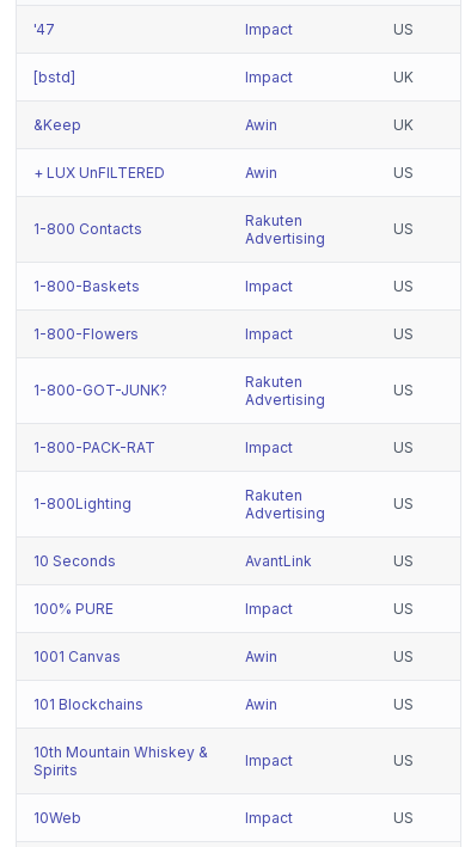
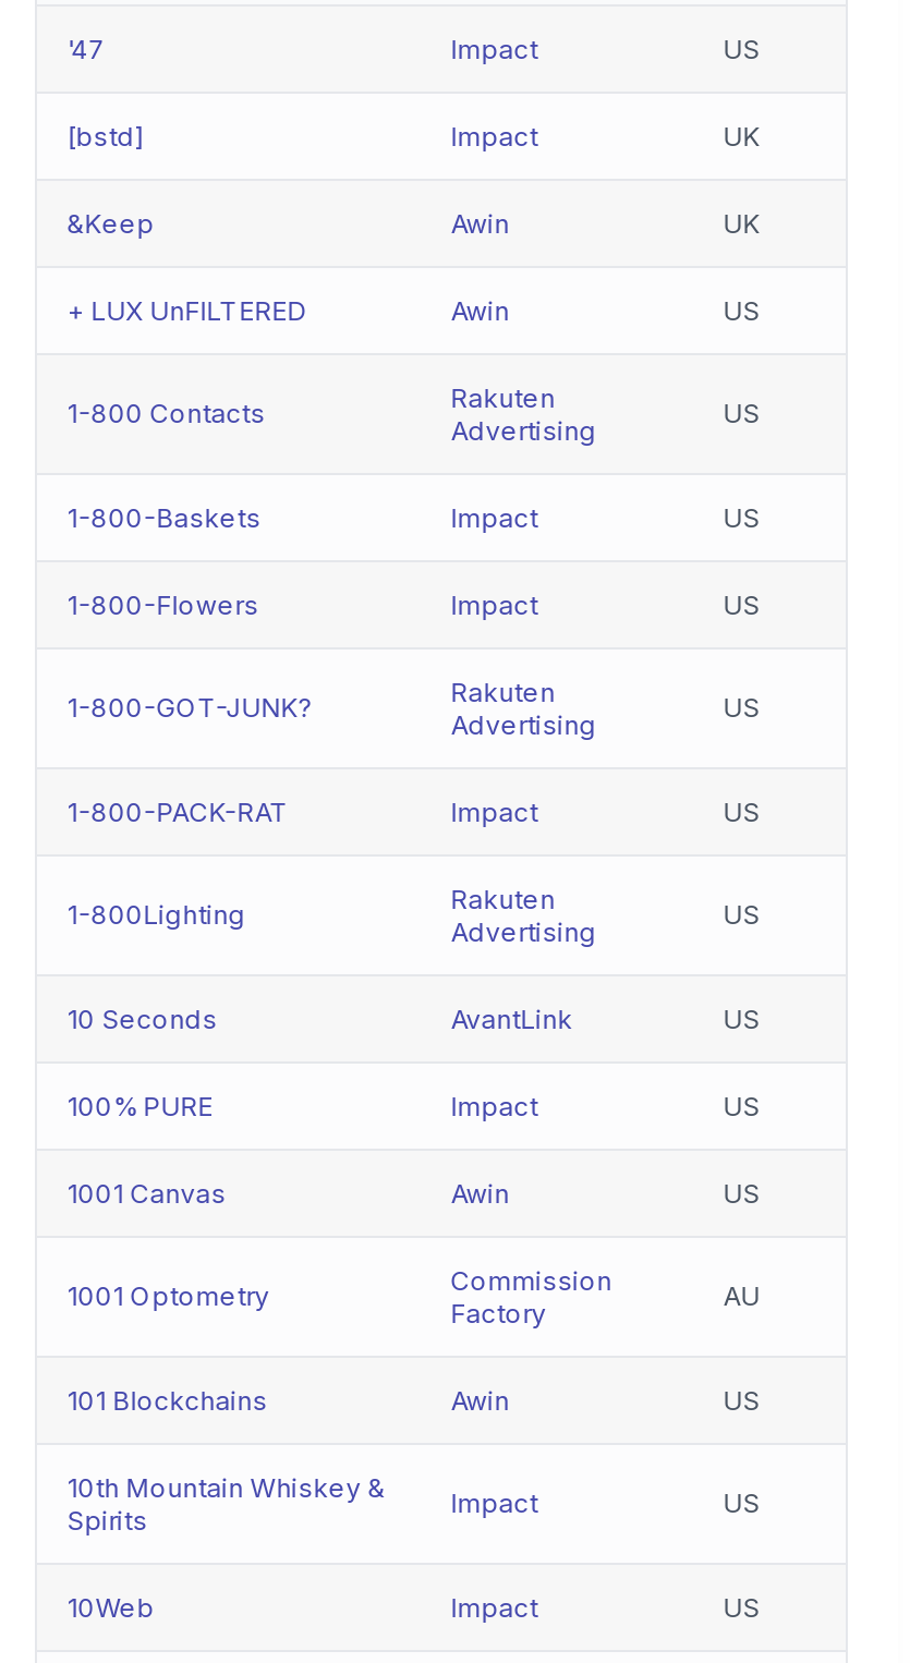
none -> [67,1263,612,1328] 1001 Optometry | Commission | Factory
none -> [723,1278,760,1311] AU

